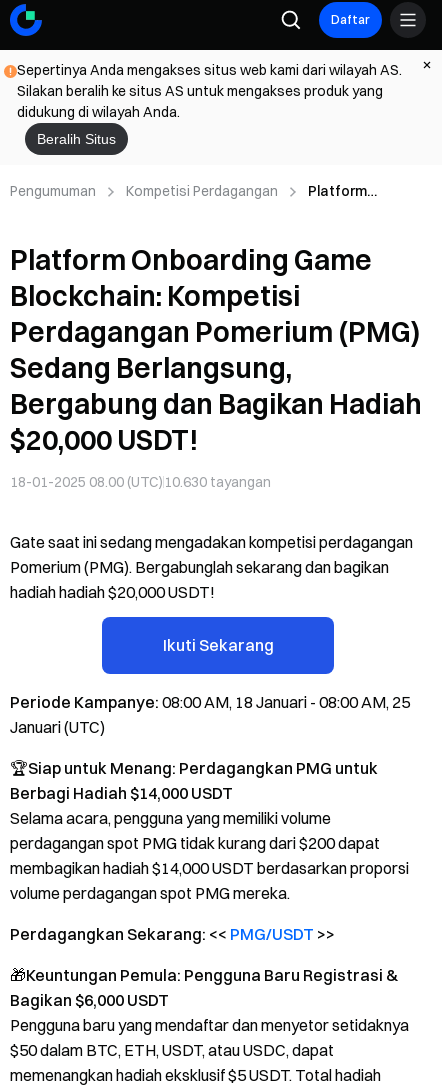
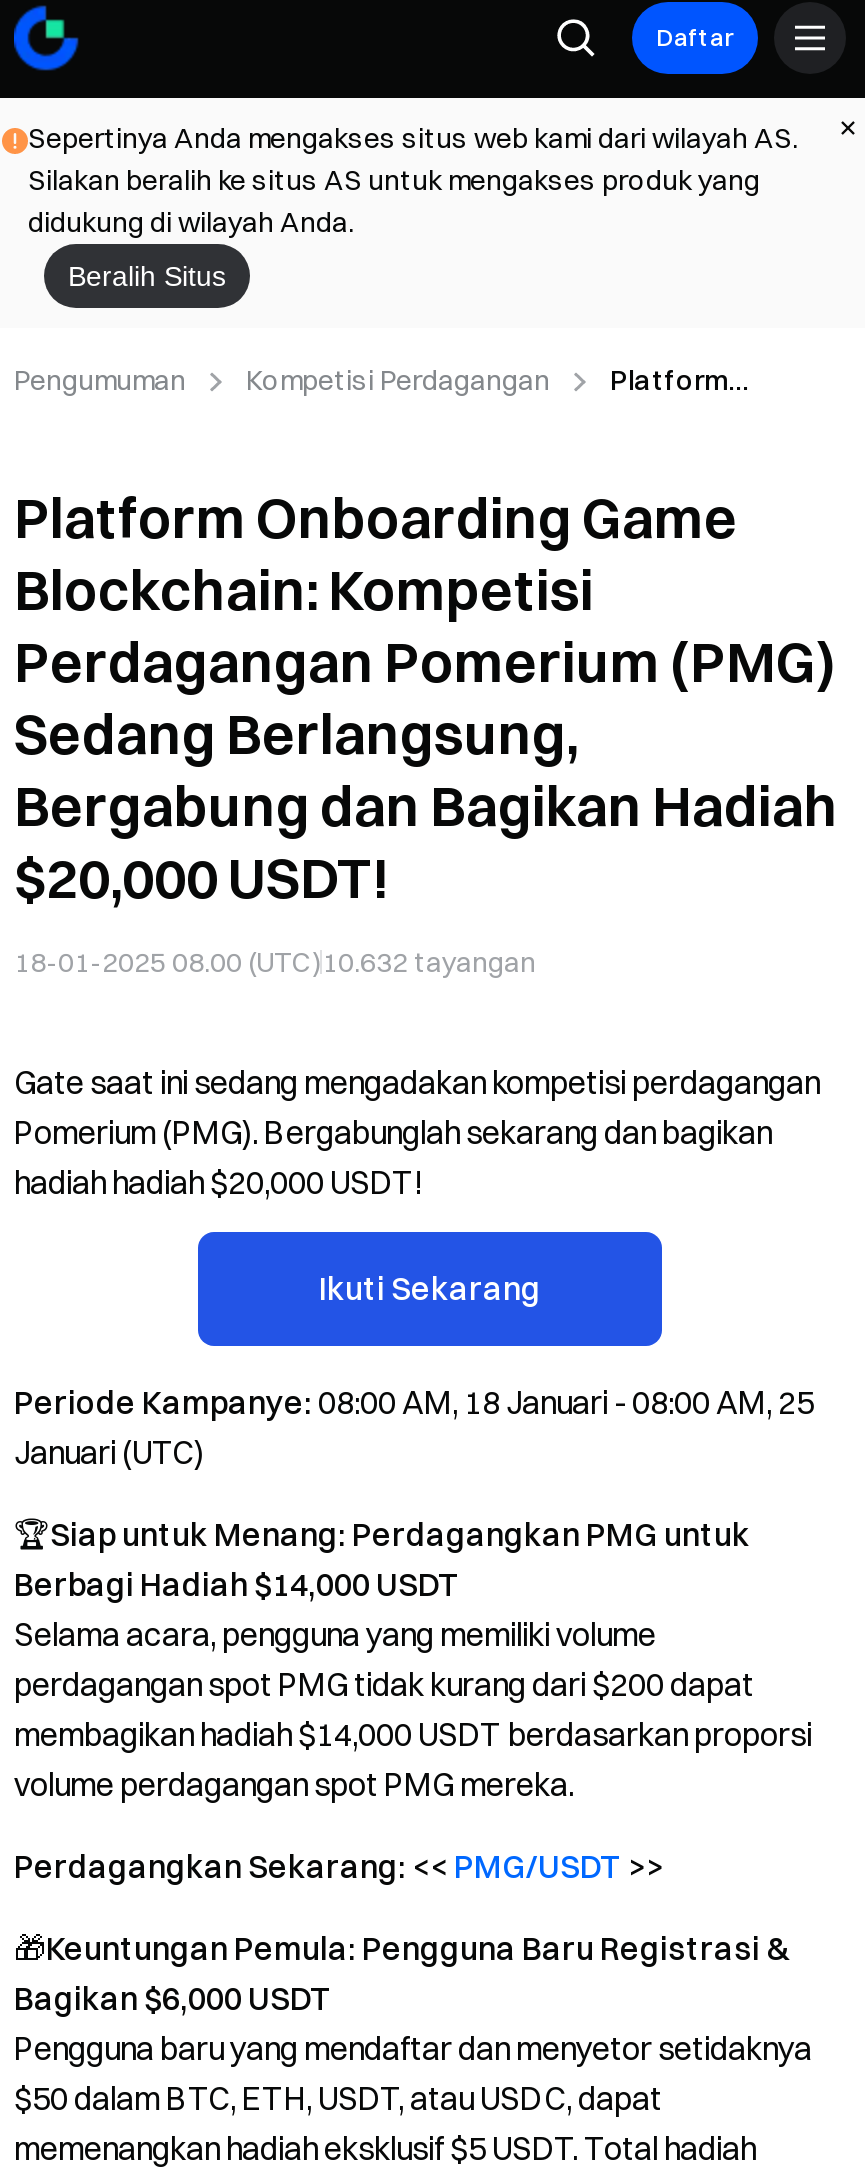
[10,473,271,491] 18-01-2025 08.00 (UTC)10.630 tayangan -> [14,944,536,980] 18-01-2025 08.00 (UTC)10.632 tayangan

